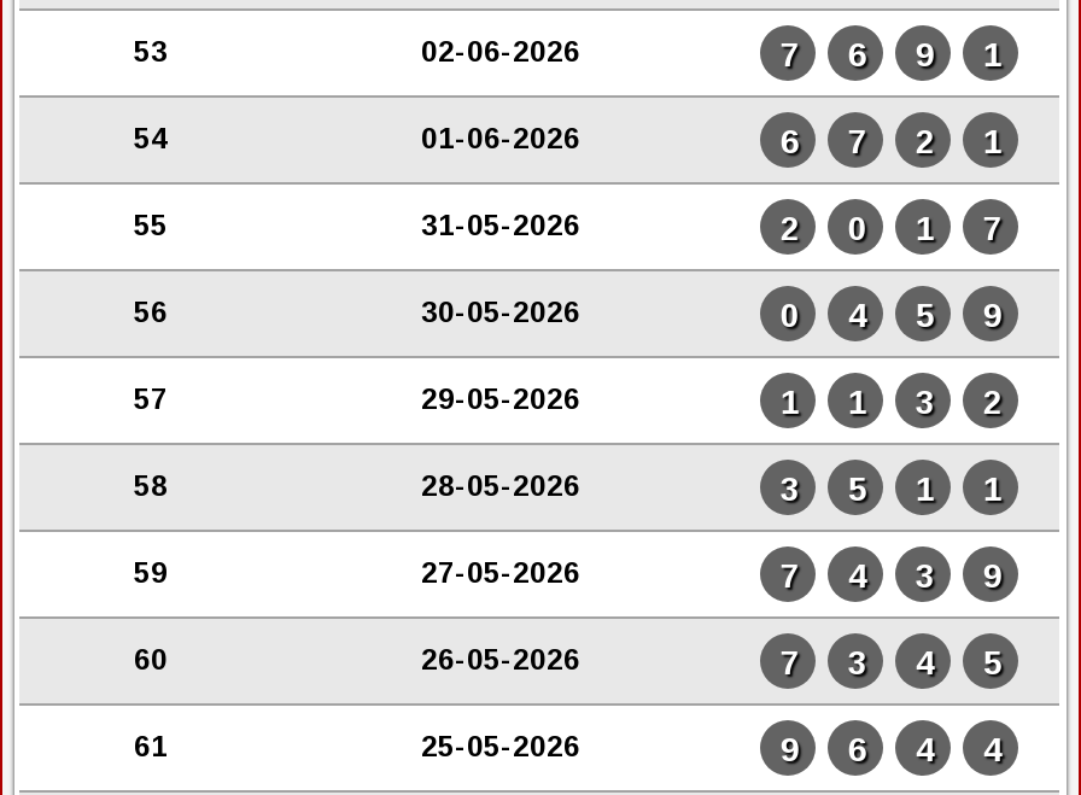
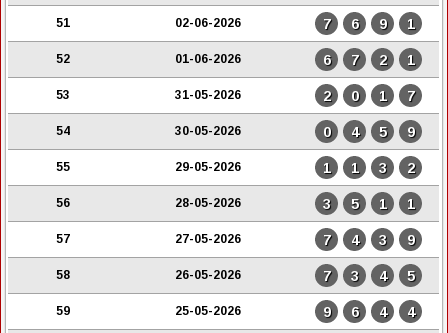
[134,36,168,69] 53 -> [55,16,69,30] 51
[134,123,168,156] 54 -> [55,52,69,66] 52
[134,209,168,243] 55 -> [55,88,69,102] 53
[134,296,168,330] 56 -> [55,124,69,138] 54
[134,383,168,417] 57 -> [55,160,69,174] 55
[134,470,168,504] 58 -> [55,196,69,210] 56
[134,557,168,591] 59 -> [55,232,69,246] 57
[134,644,168,677] 60 -> [55,268,69,282] 58
[134,731,168,764] 61 -> [55,304,69,318] 59

